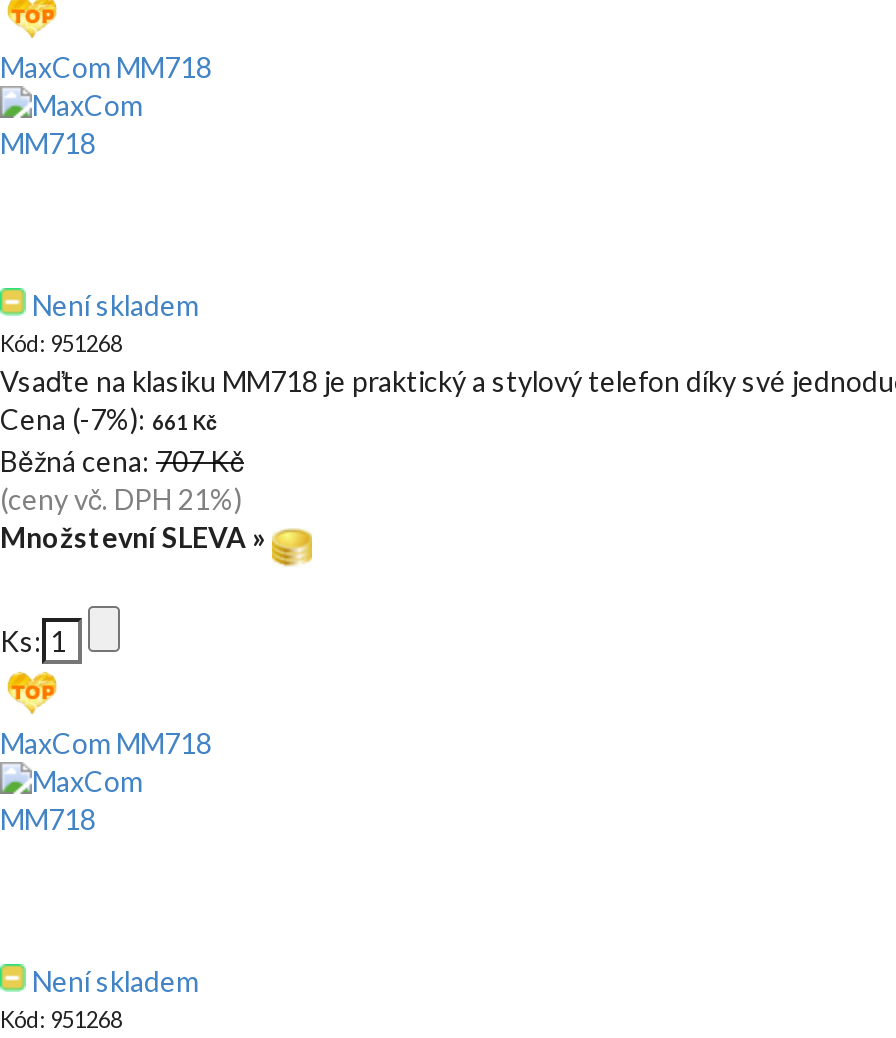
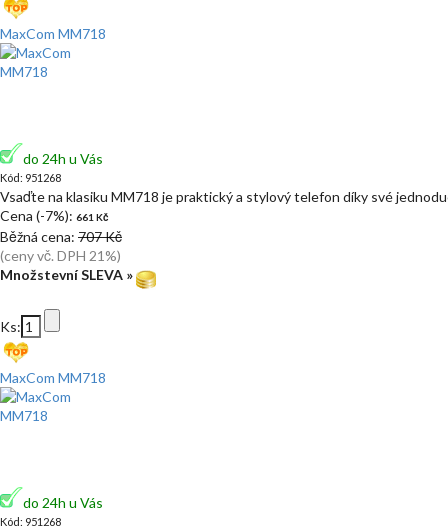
[26,288,198,322] Není skladem -> [23,150,103,167] do 24h u Vás
[26,964,198,998] Není skladem -> [23,494,103,511] do 24h u Vás

